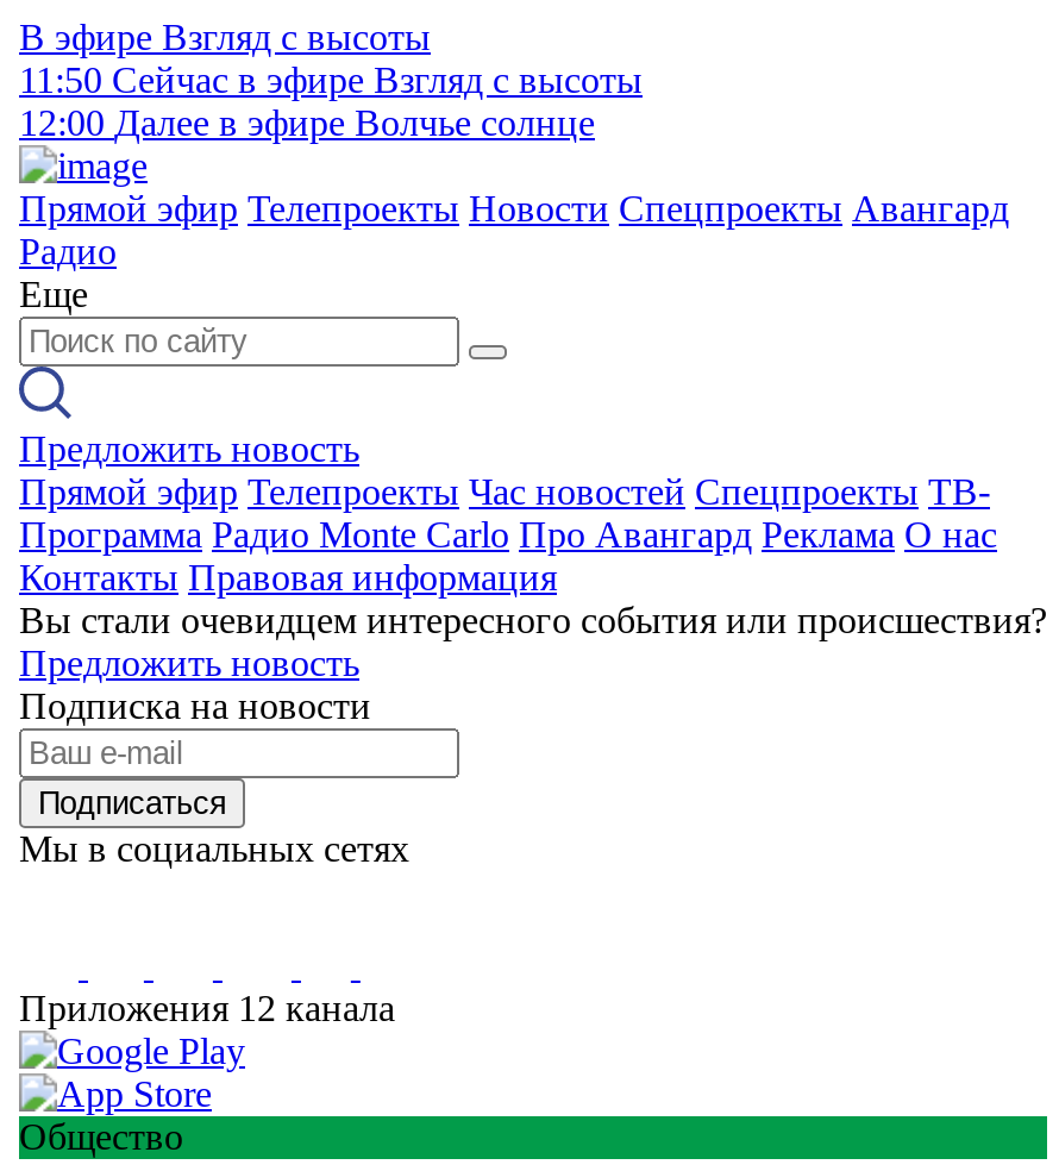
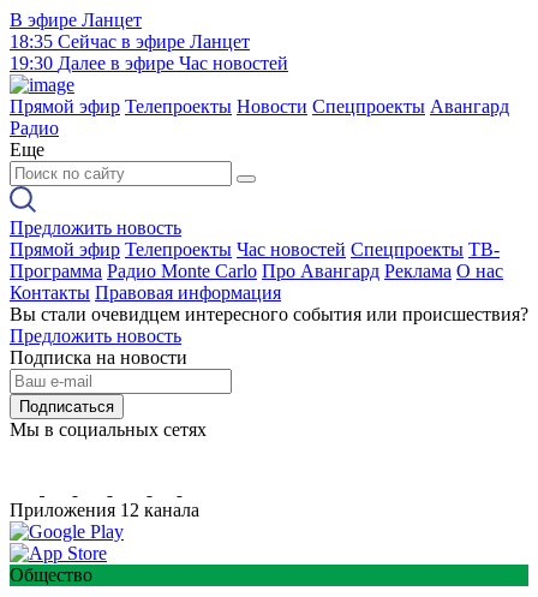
[19,17,643,143] В эфире Взгляд с высоты | 11:50 Сейчас в эфире Взгляд с высоты | 12:00 Далее в эфире Волчье солнце -> [10,10,288,73] В эфире Ланцет | 18:35 Сейчас в эфире Ланцет | 19:30 Далее в эфире Час новостей

